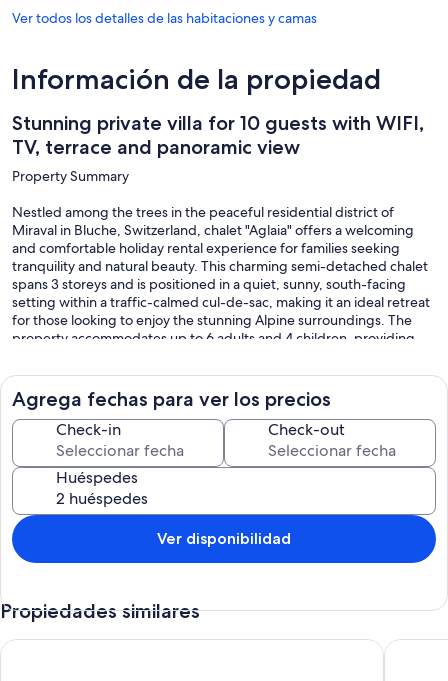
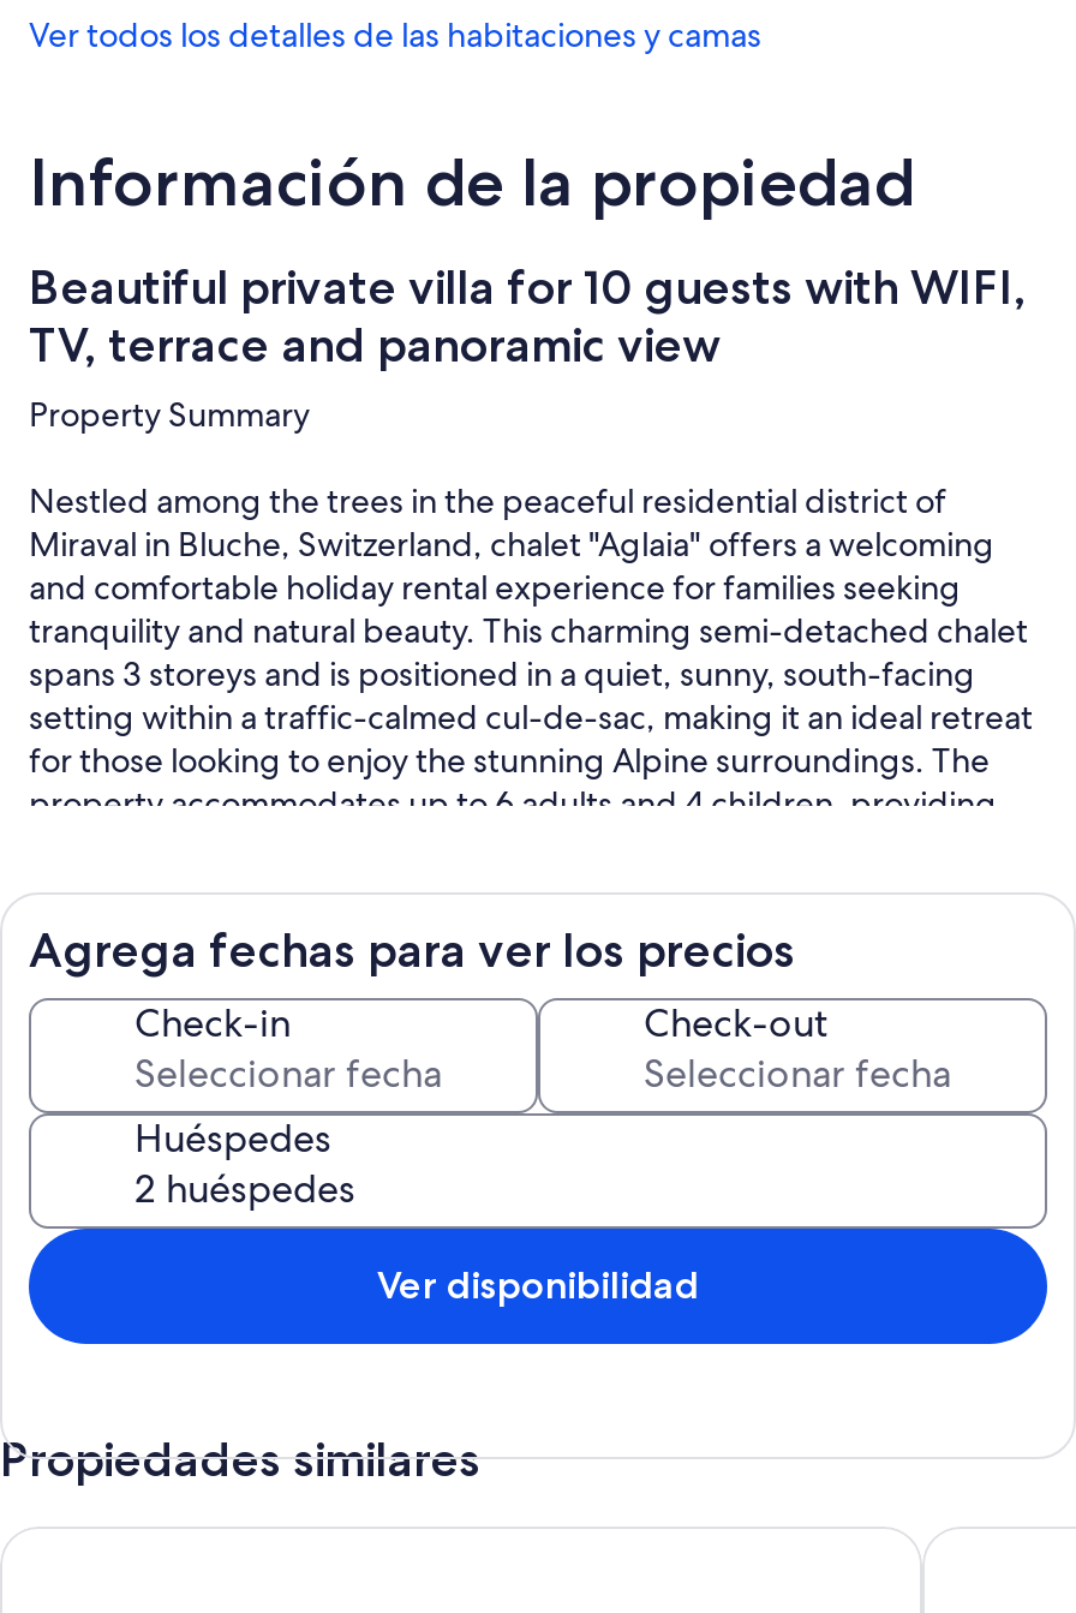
[12,111,424,135] Stunning private villa for 10 guests with WIFI, -> [29,258,1026,315] Beautiful private villa for 10 guests with WIFI,

